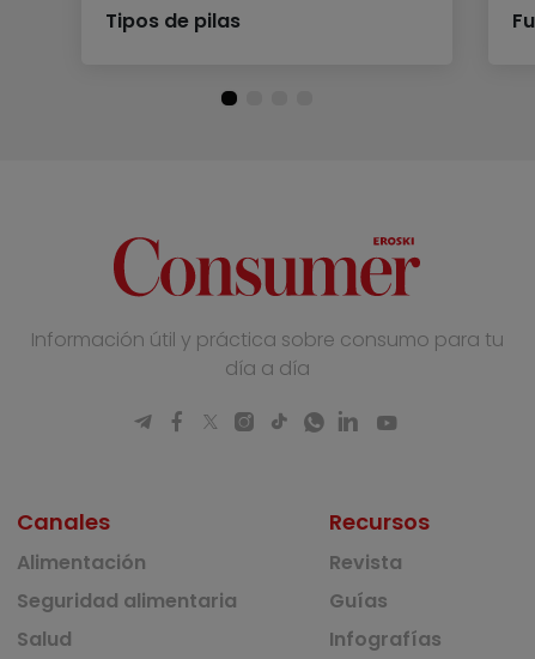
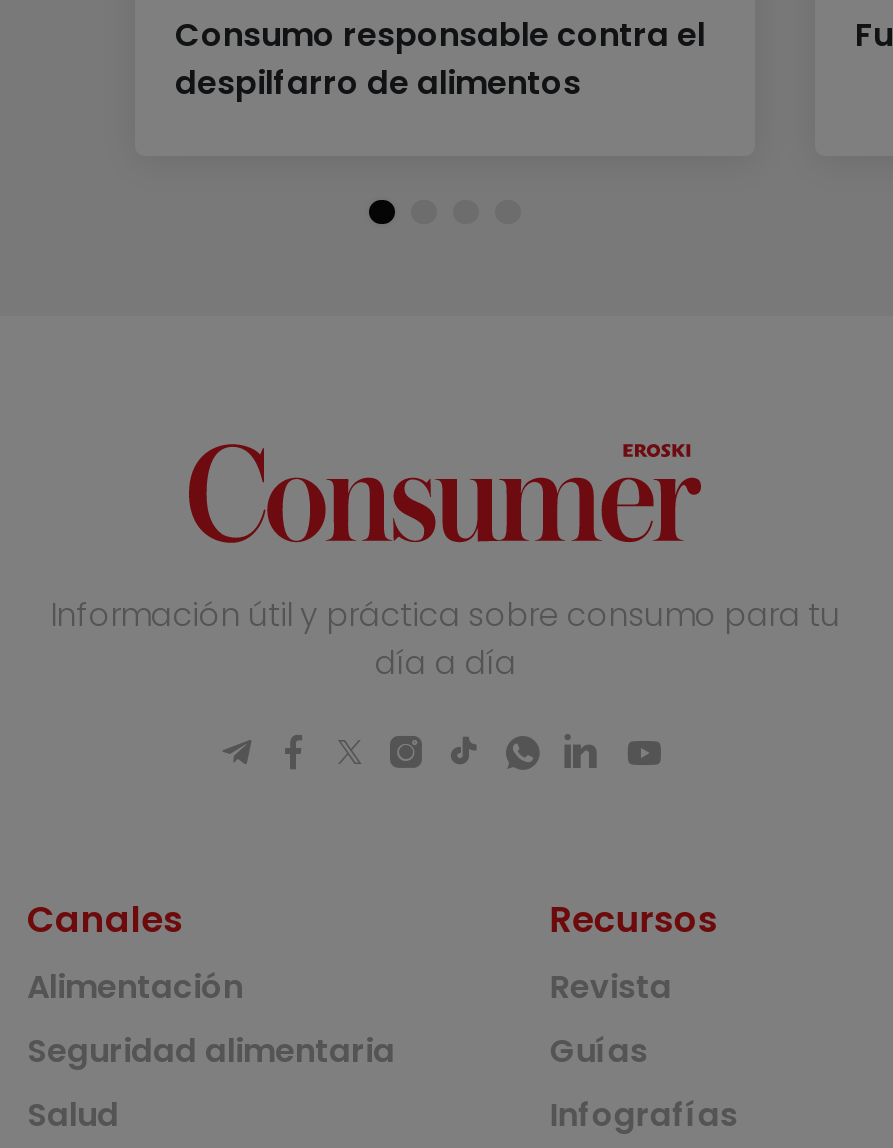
[105,8,241,35] Tipos de pilas -> [175,13,705,107] Consumo responsable contra el | despilfarro de alimentos

